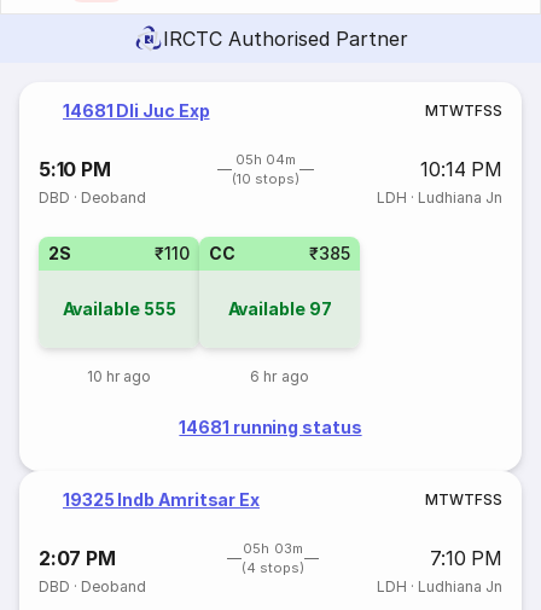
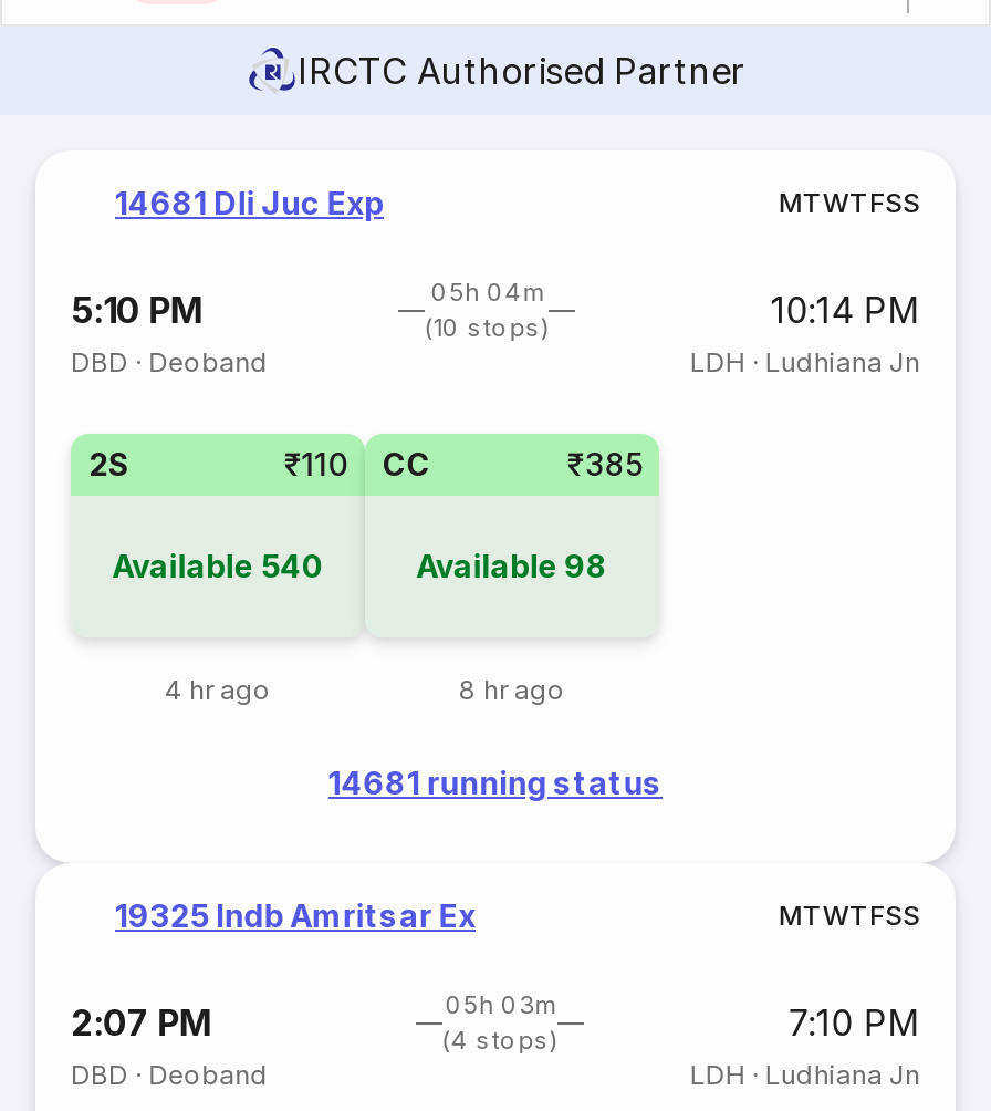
[62,298,176,319] Available 555 -> [112,547,324,584] Available 540
[228,298,331,319] Available 97 -> [416,547,608,584] Available 98
[87,367,151,385] 10 hr ago -> [165,673,271,706] 4 hr ago
[251,367,309,385] 6 hr ago -> [459,673,565,706] 8 hr ago

